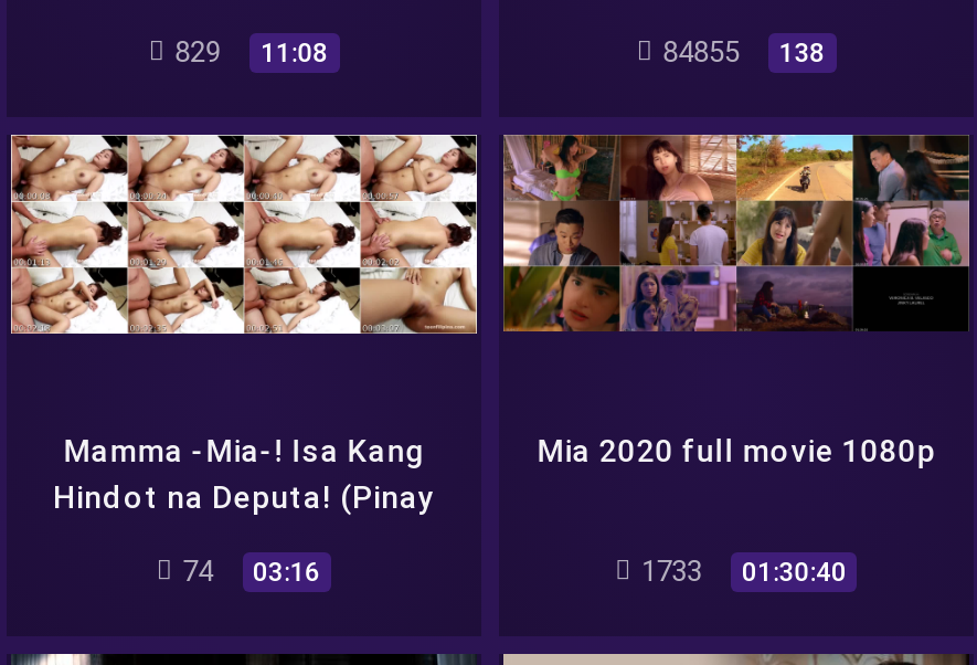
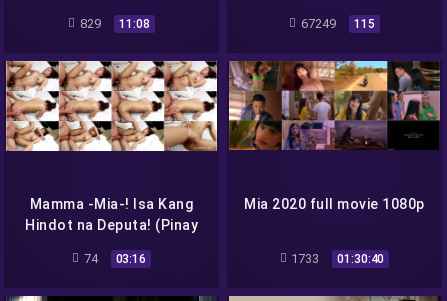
[656,36,825,69] 84855 | 138 -> [298,16,375,31] 67249 | 115

